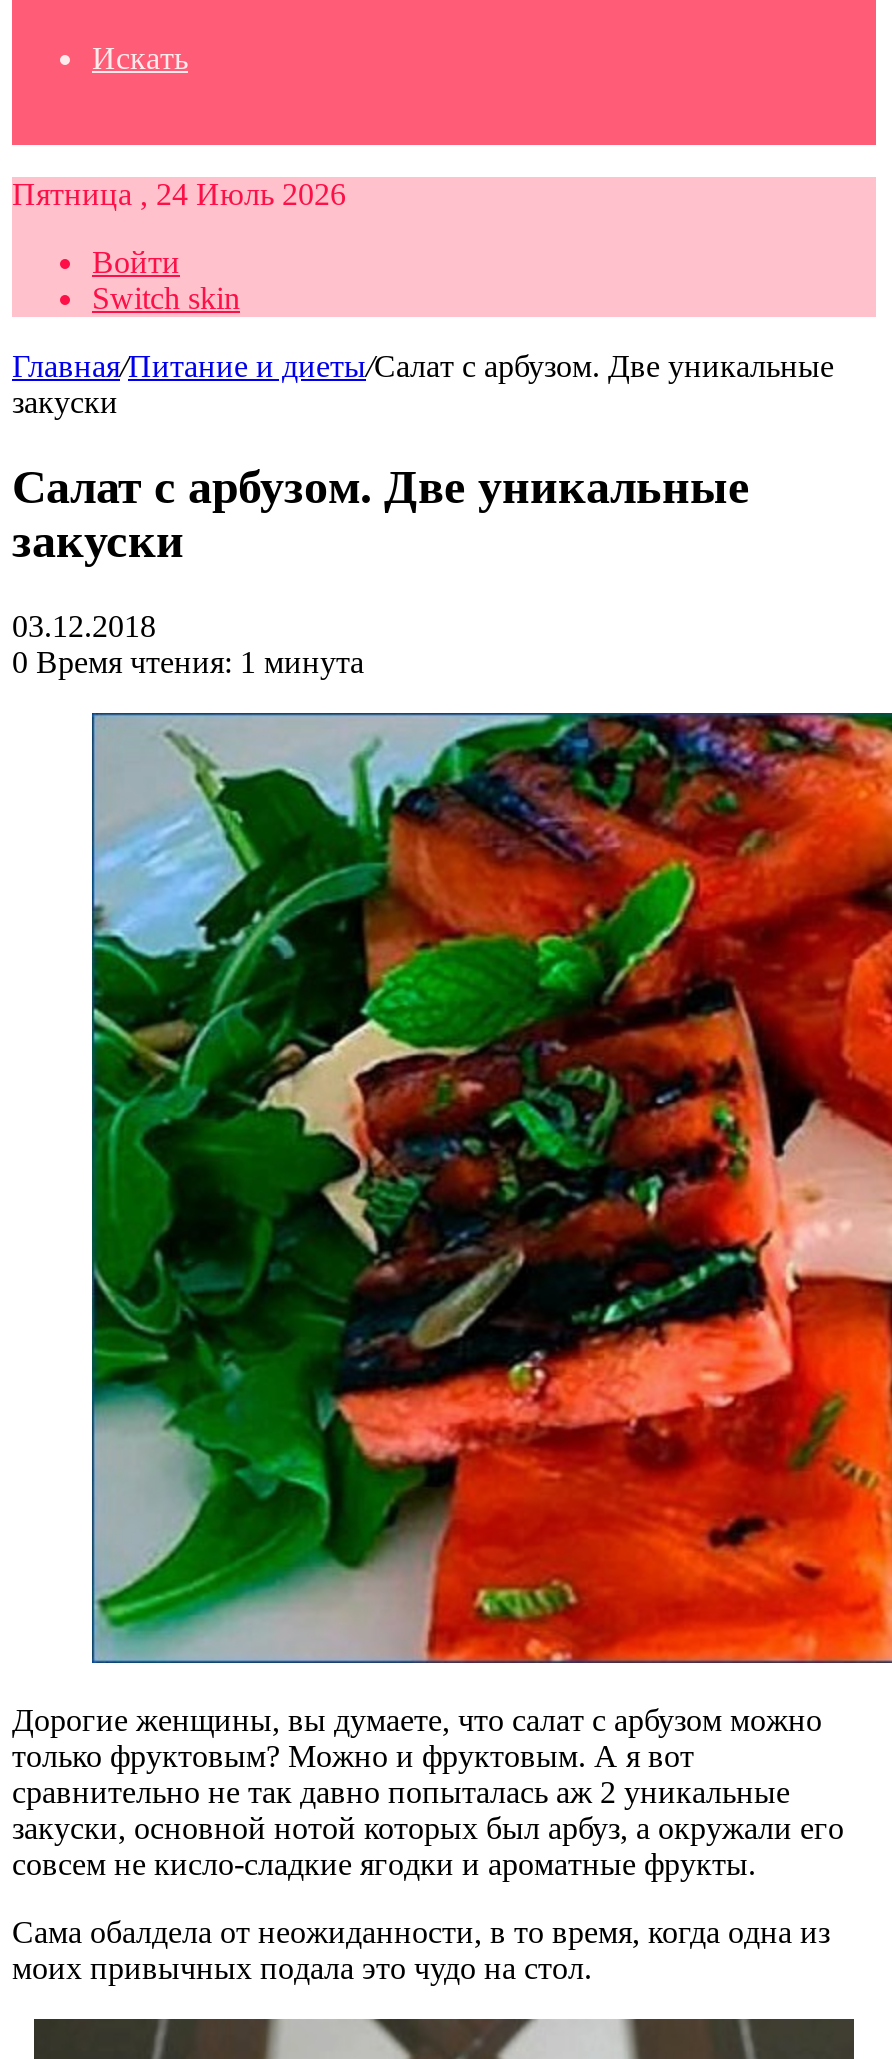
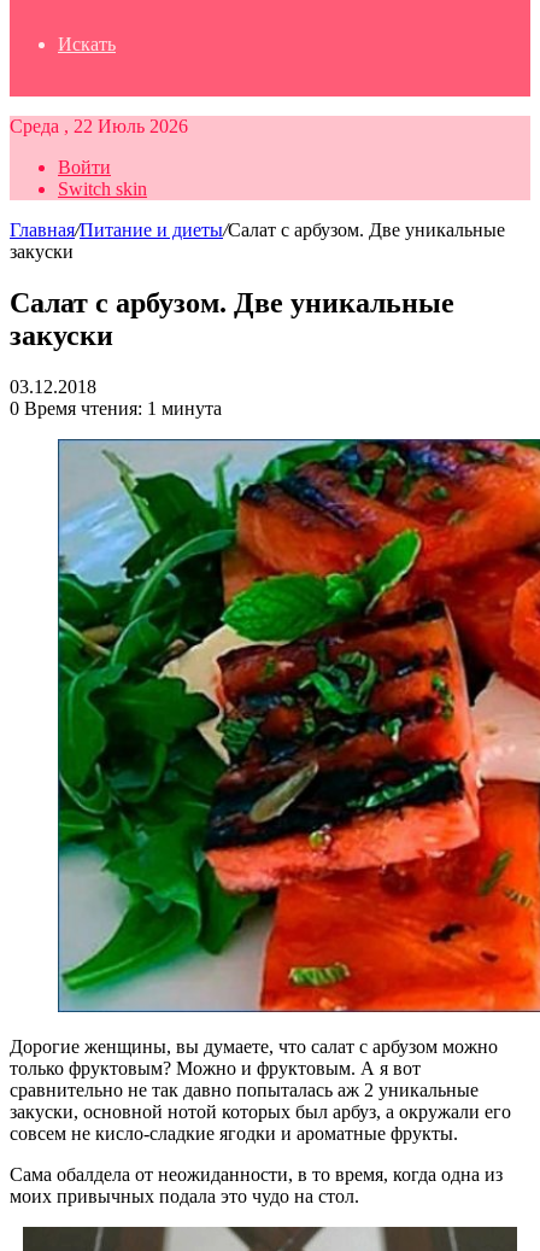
[12,177,346,211] Пятница , 24 Июль 2026 -> [10,116,188,136] Среда , 22 Июль 2026

